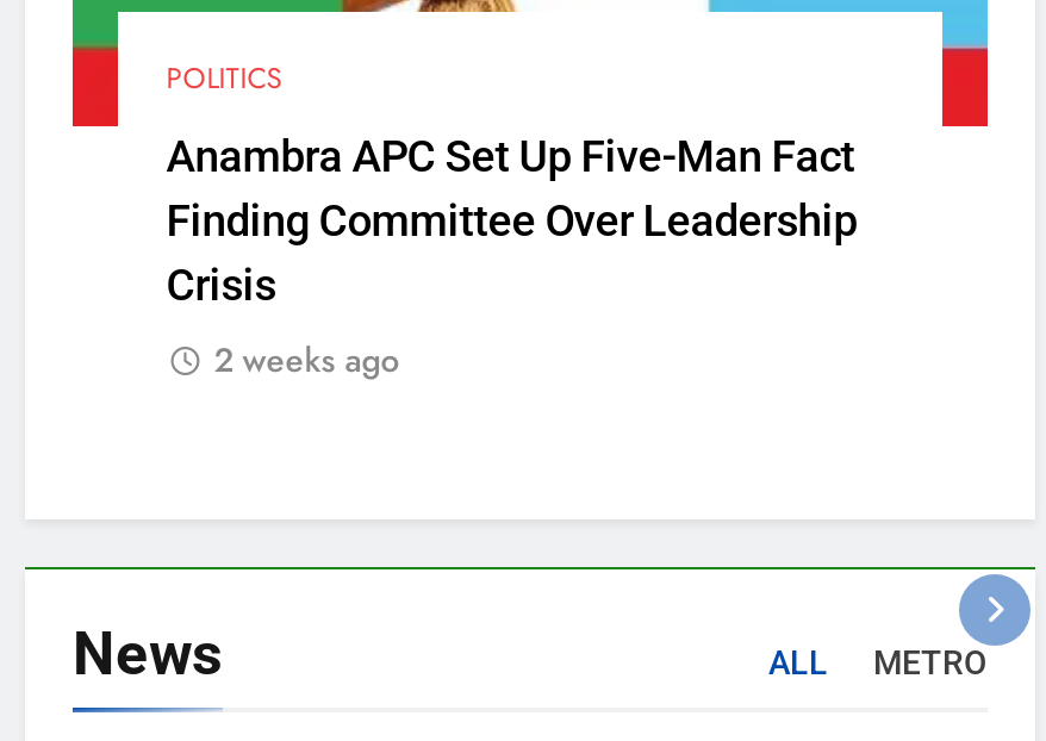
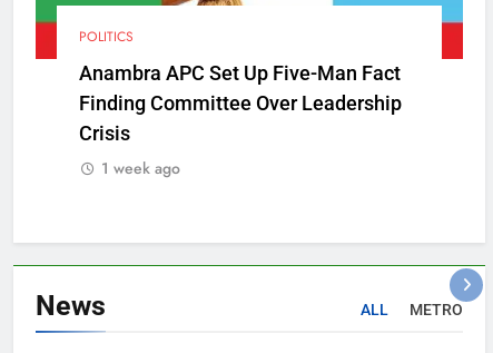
[214,337,400,385] 2 weeks ago -> [101,158,181,180] 1 week ago

